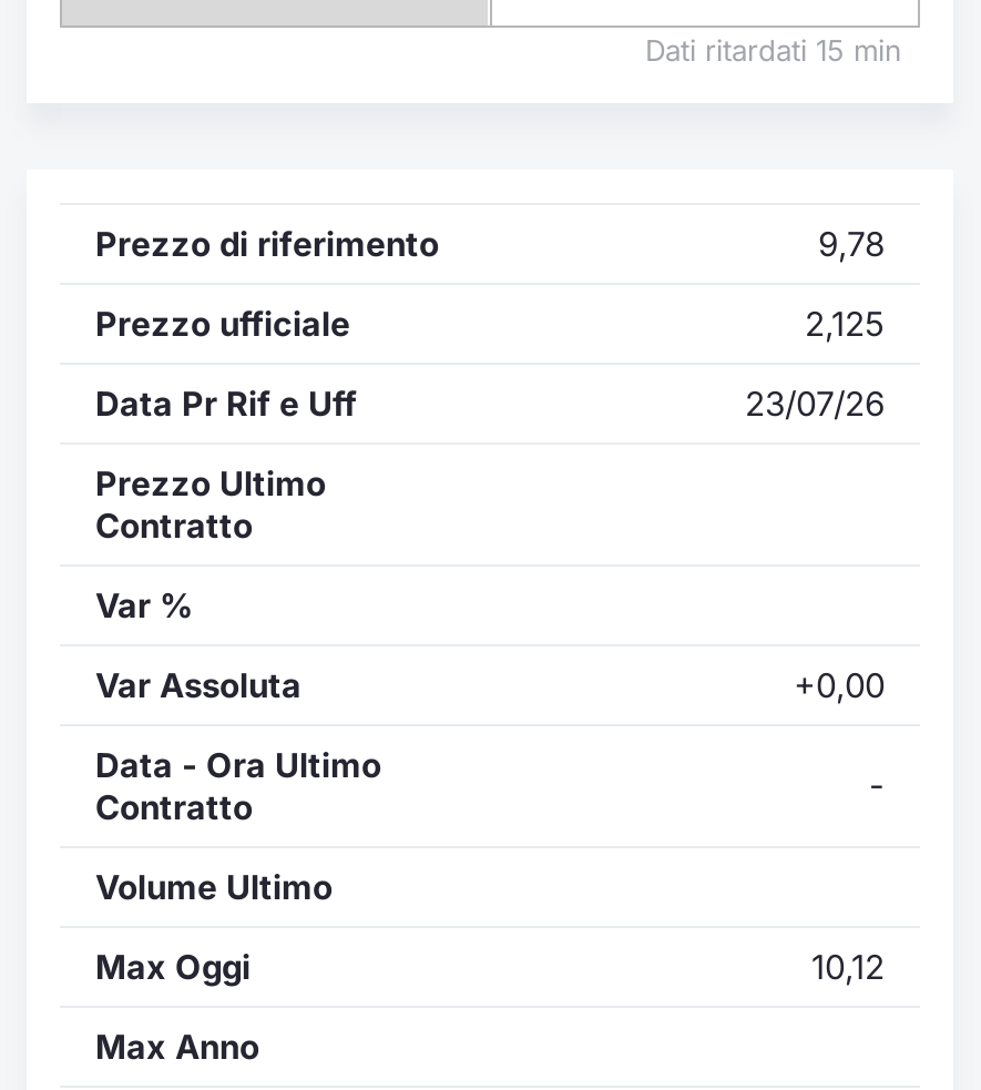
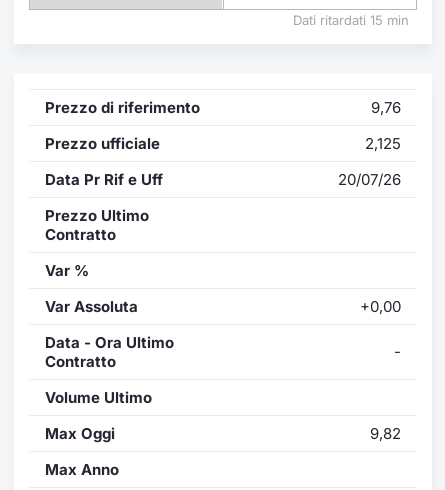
[818,222,885,264] 9,78 -> [371,97,401,116] 9,76
[745,381,885,424] 23/07/26 -> [338,169,401,188] 20/07/26
[811,945,885,987] 10,12 -> [370,423,401,442] 9,82

